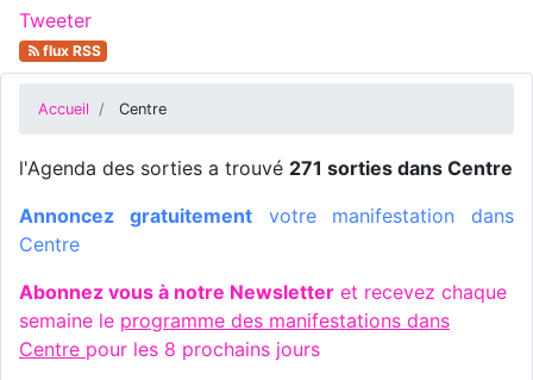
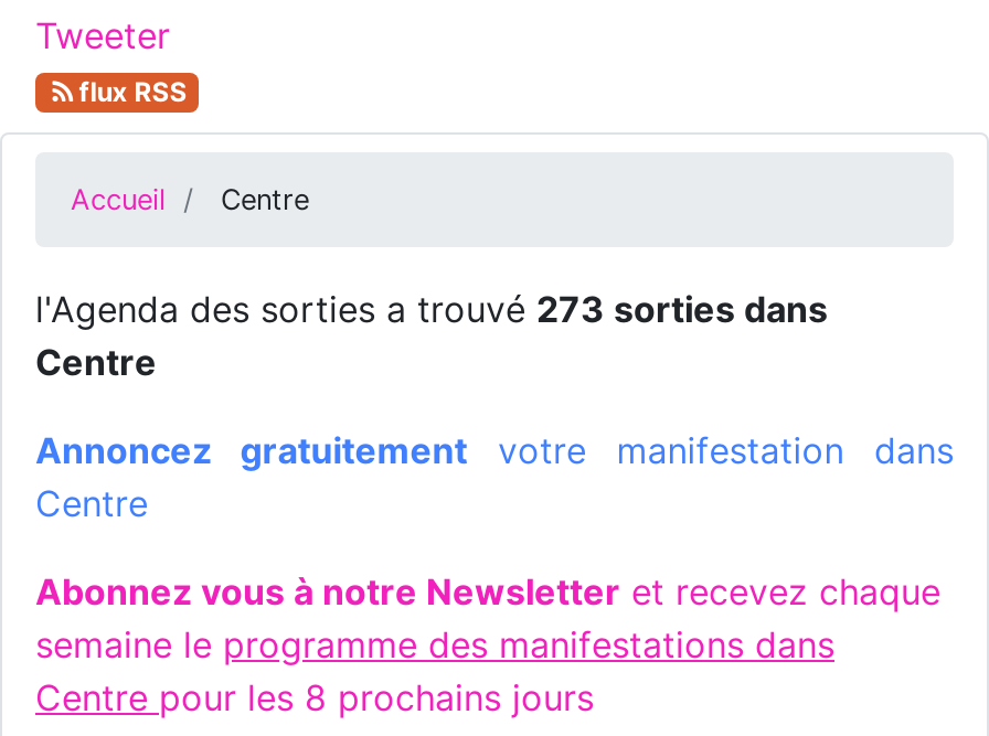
[19,156,513,180] l'Agenda des sorties a trouvé 271 sorties dans Centre -> [35,287,828,384] l'Agenda des sorties a trouvé 273 sorties dans | Centre

